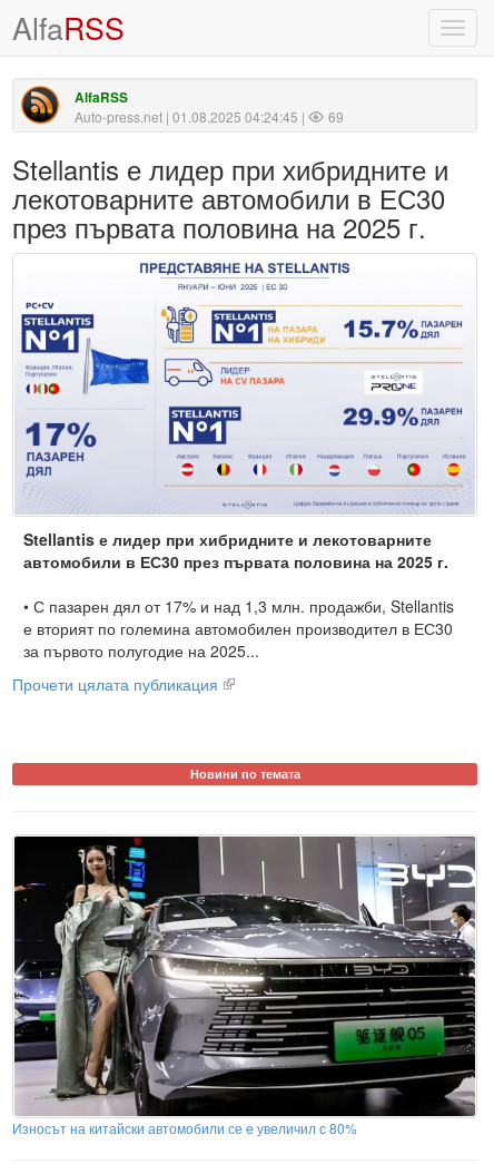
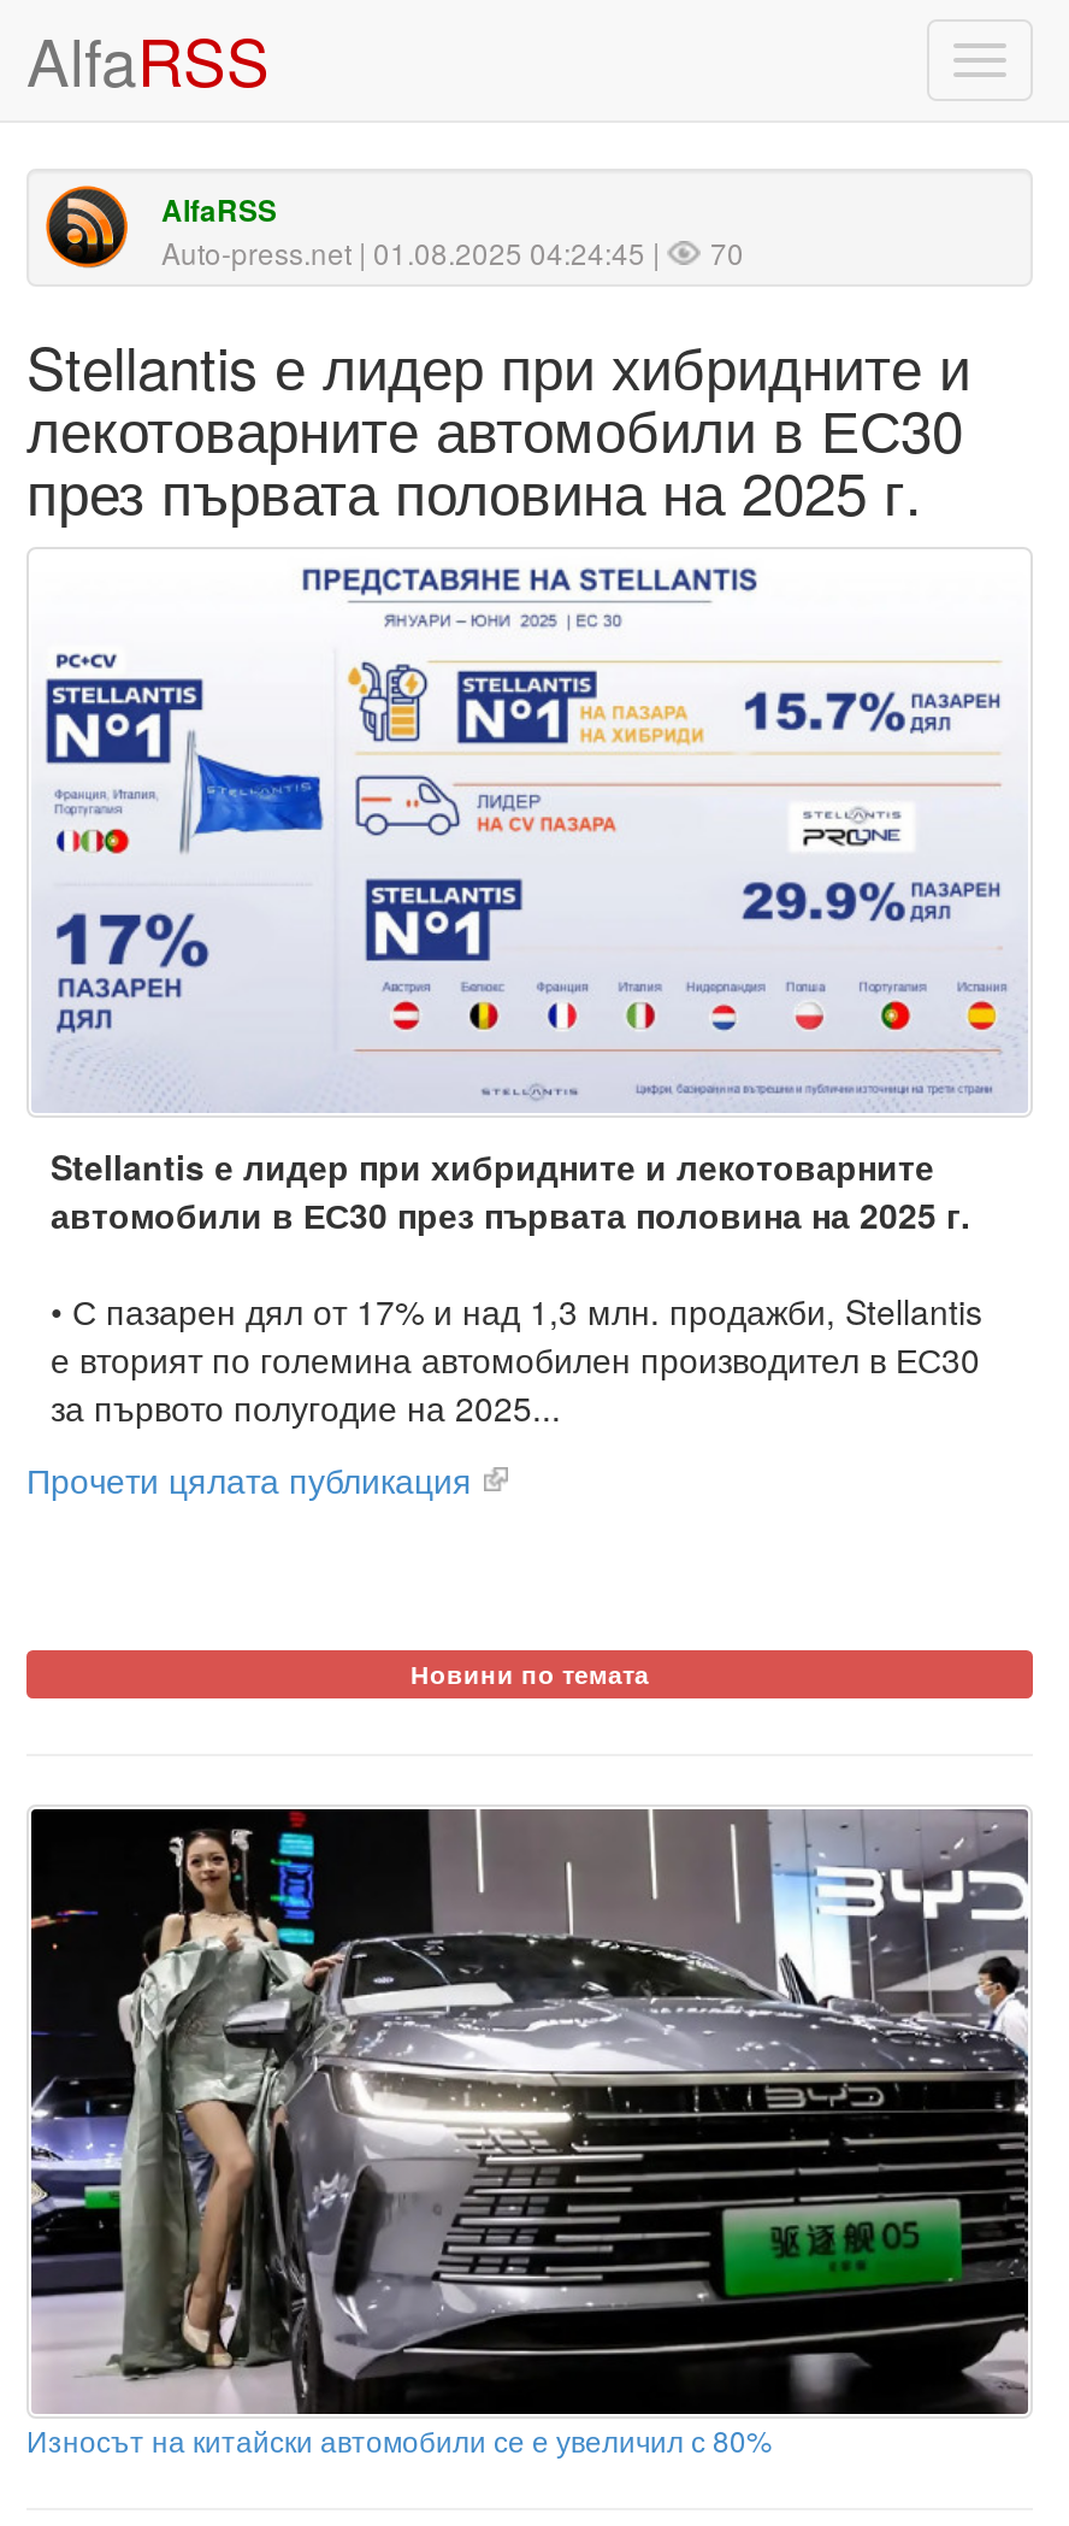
[328,107,344,126] 69 -> [710,231,744,272] 70

